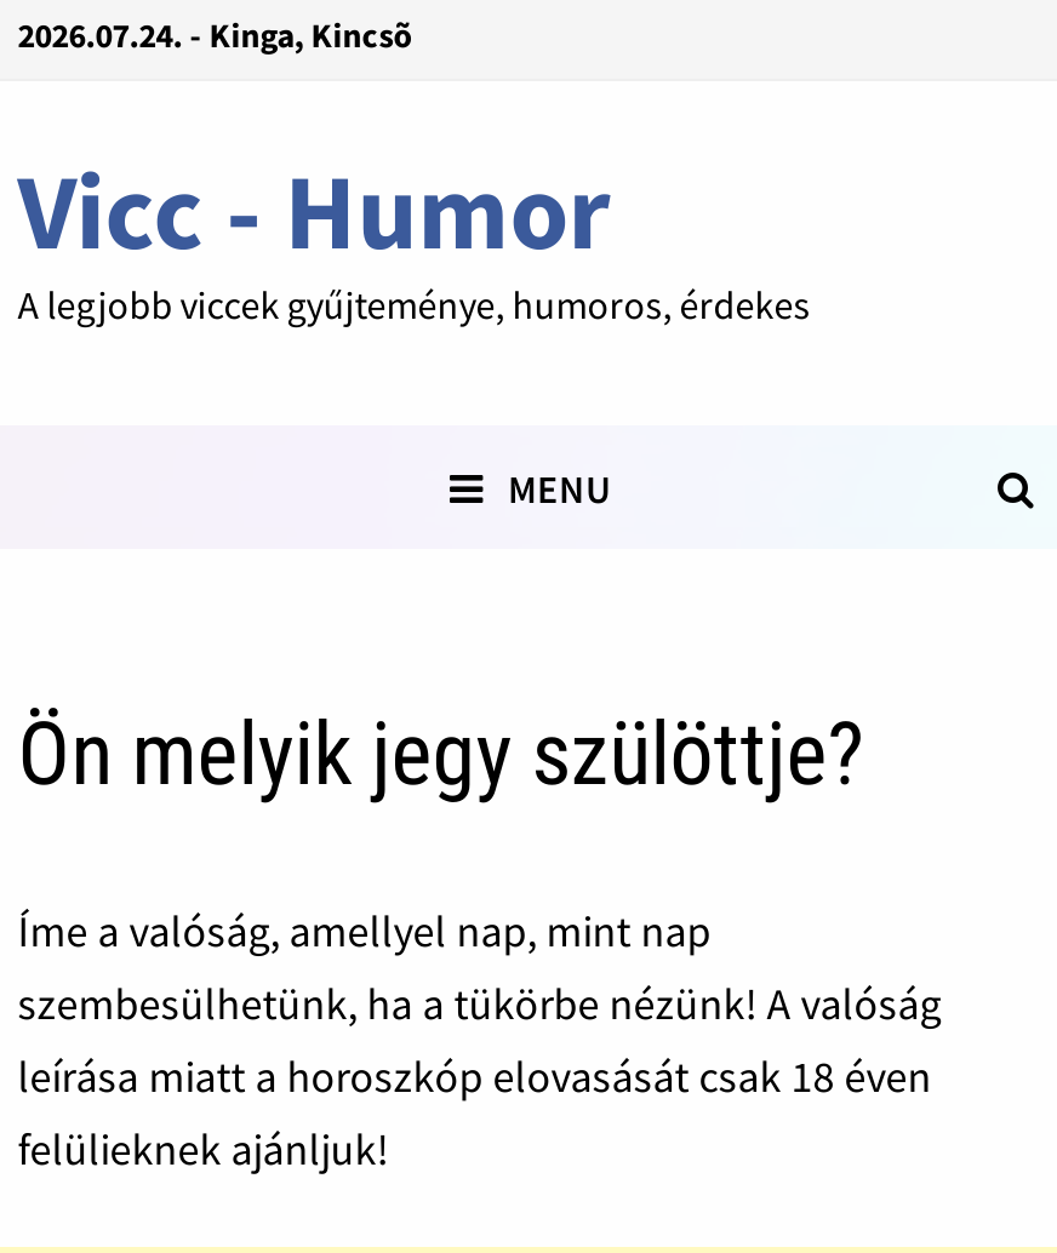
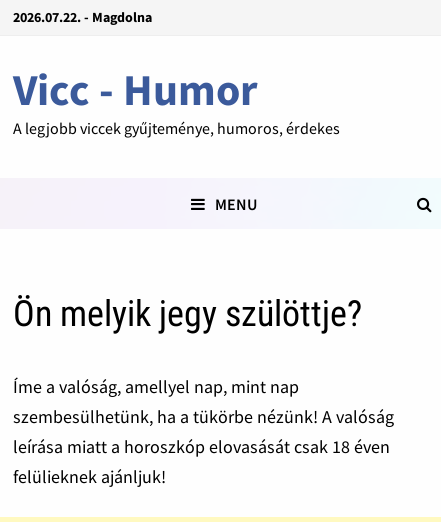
[18,13,413,57] 2026.07.24. - Kinga, Kincsõ -> [13,8,152,26] 2026.07.22. - Magdolna

